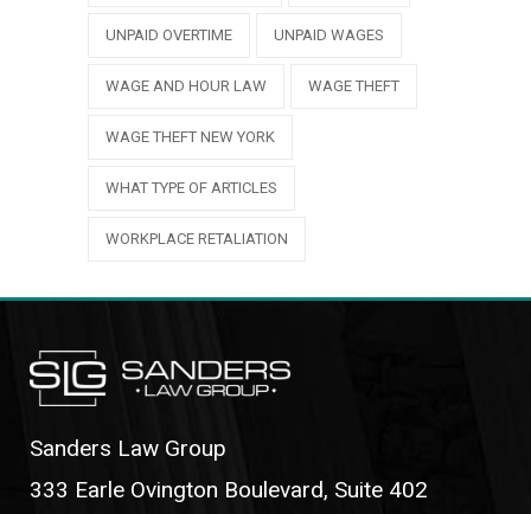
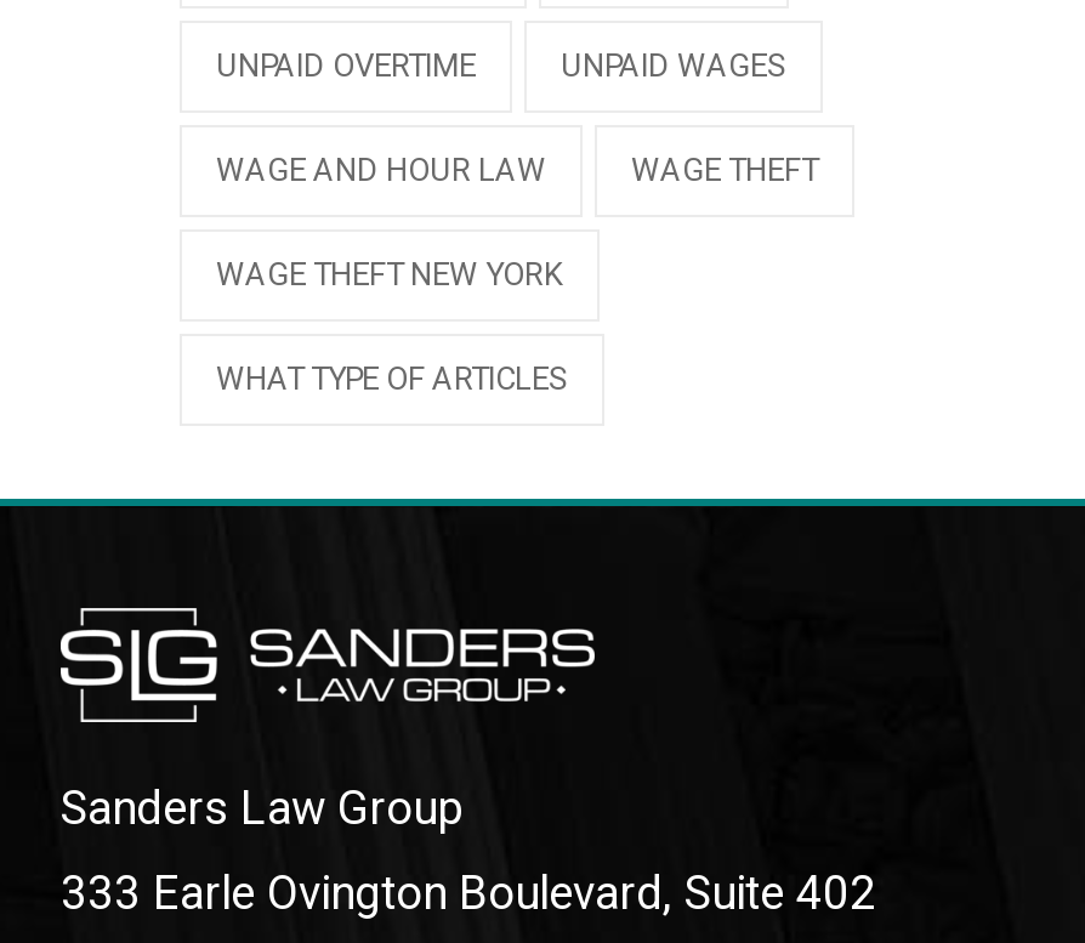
[105,229,288,247] WORKPLACE RETALIATION -> none

